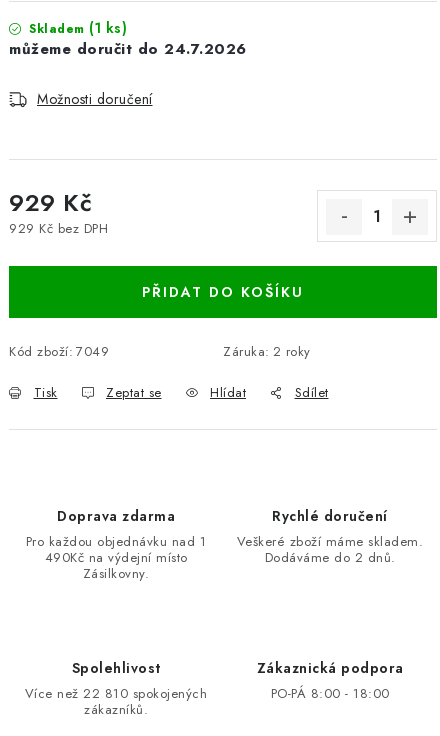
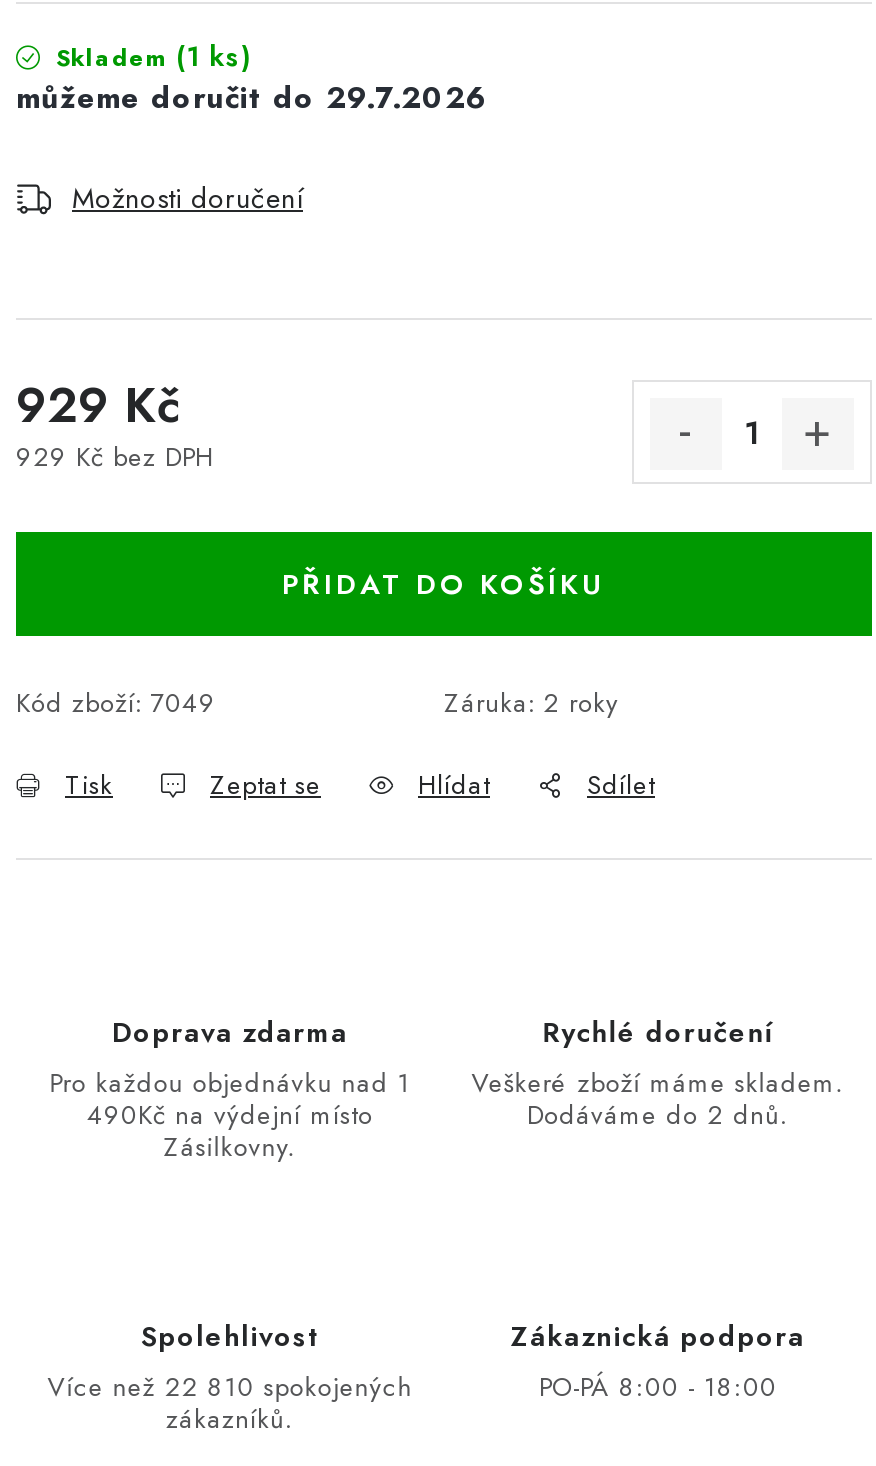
[164,38,246,60] 24.7.2026 -> [326,76,487,120] 29.7.2026

